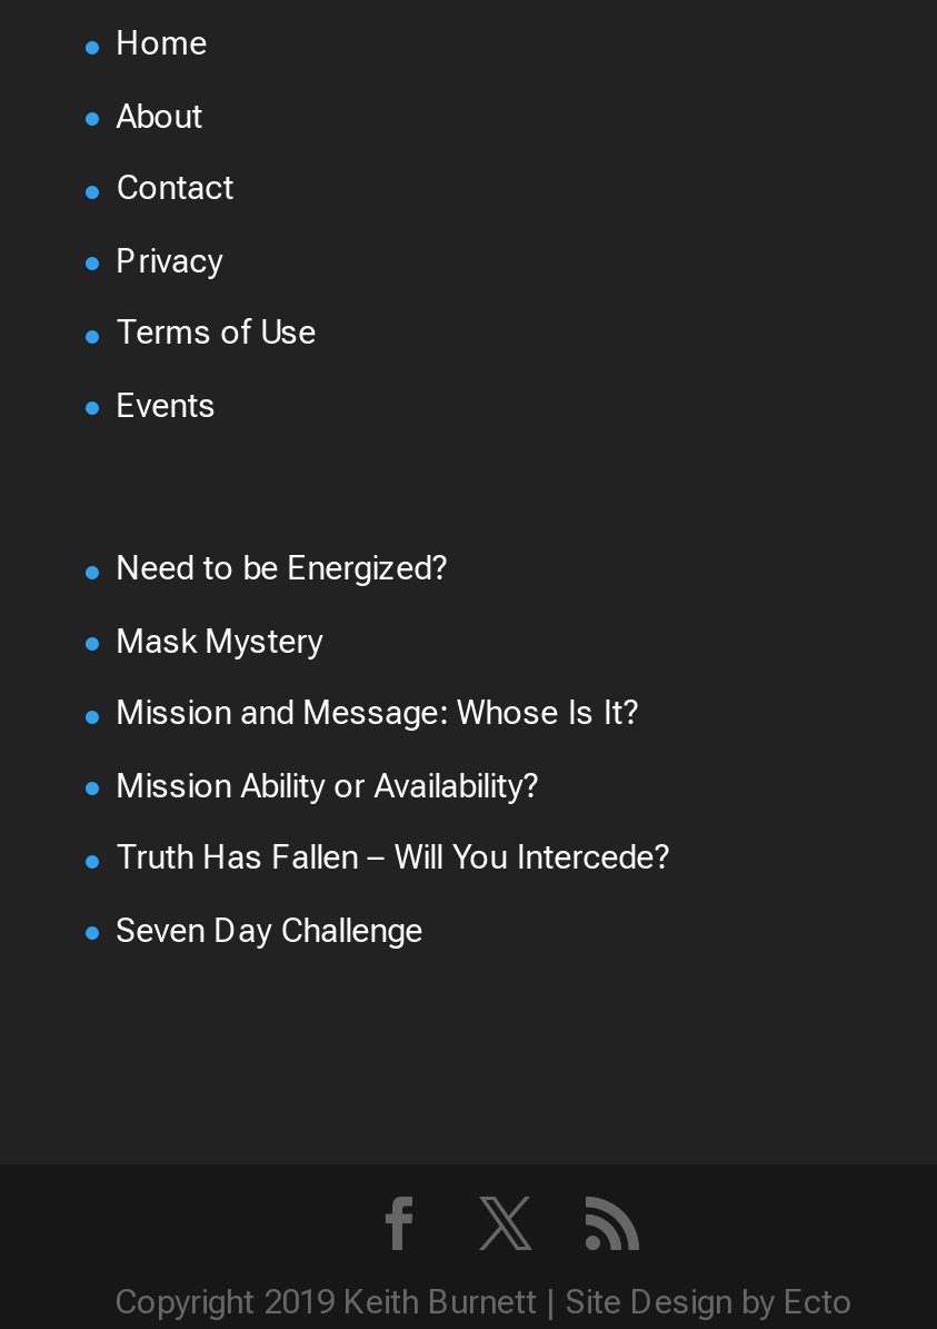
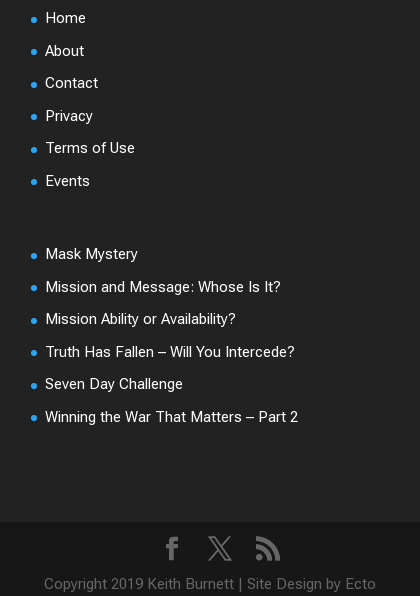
[116,549,450,589] Need to be Energized? -> none
moved [116,621,672,951] -> [45,245,295,393]: Mask Mystery | Mission and Message: Whose Is It? | Mission Ability or Availability? | Truth Has Fallen – Will You Intercede? | Seven Day Challenge
none -> [45,408,298,426] Winning the War That Matters – Part 2

